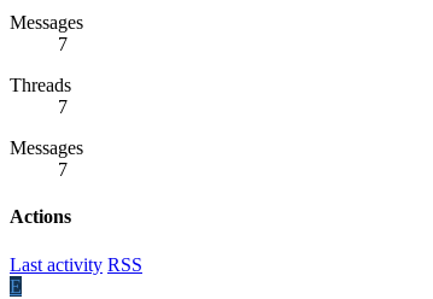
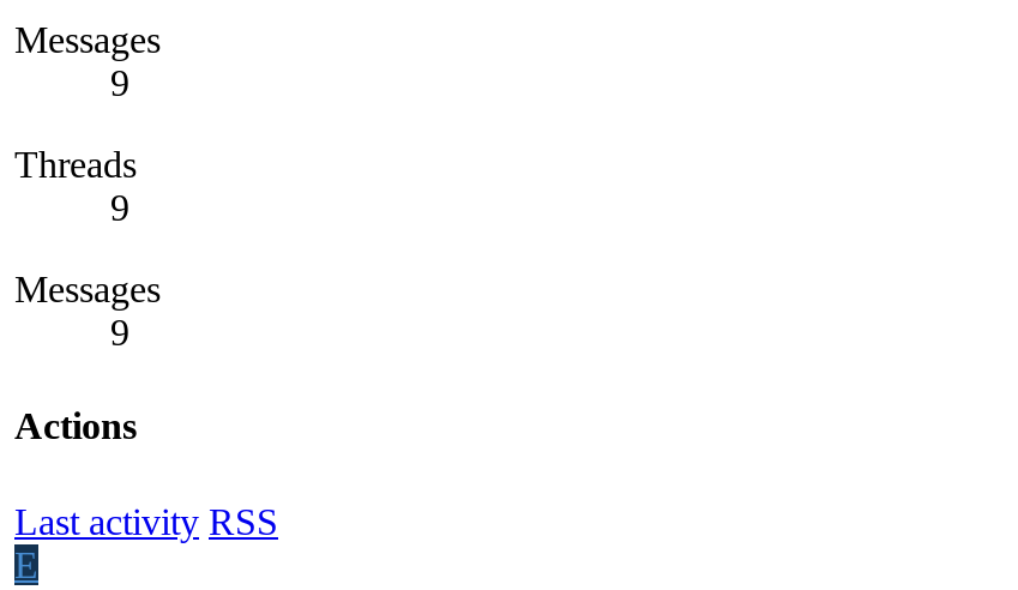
[58,34,68,54] 7 -> [110,63,129,104] 9
[58,97,68,117] 7 -> [110,188,129,228] 9
[58,159,68,180] 7 -> [110,312,129,353] 9

